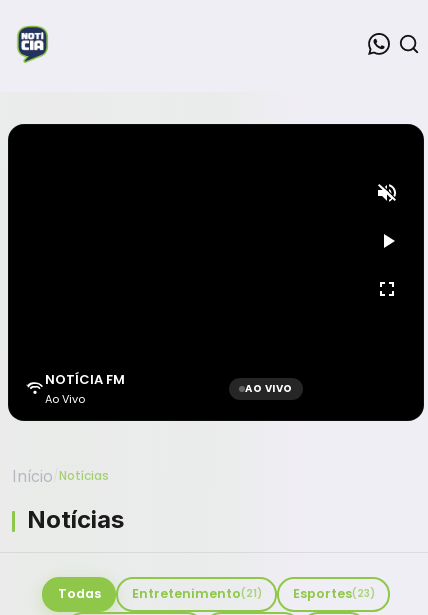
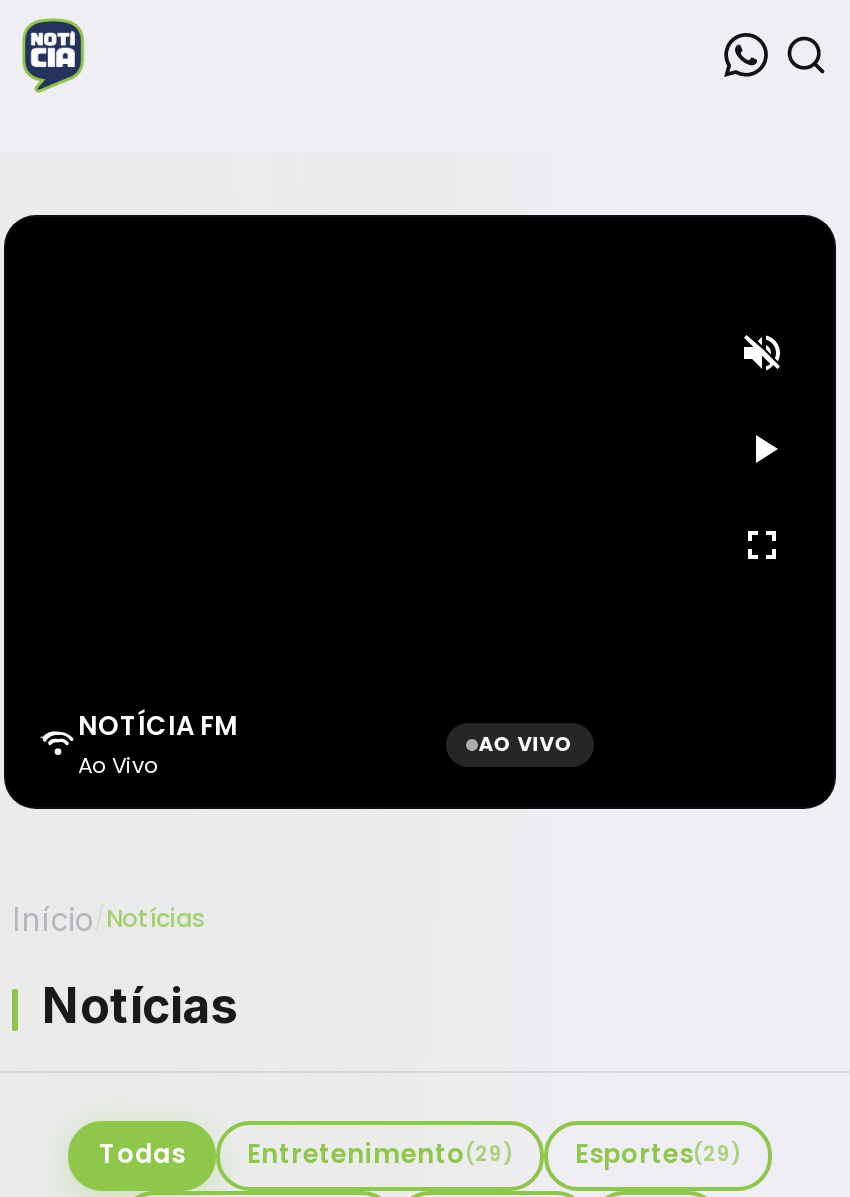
[131,585,261,602] Entretenimento(21) -> [247,1138,513,1172] Entretenimento(29)
[292,585,374,602] Esportes(23) -> [575,1138,741,1172] Esportes(29)

